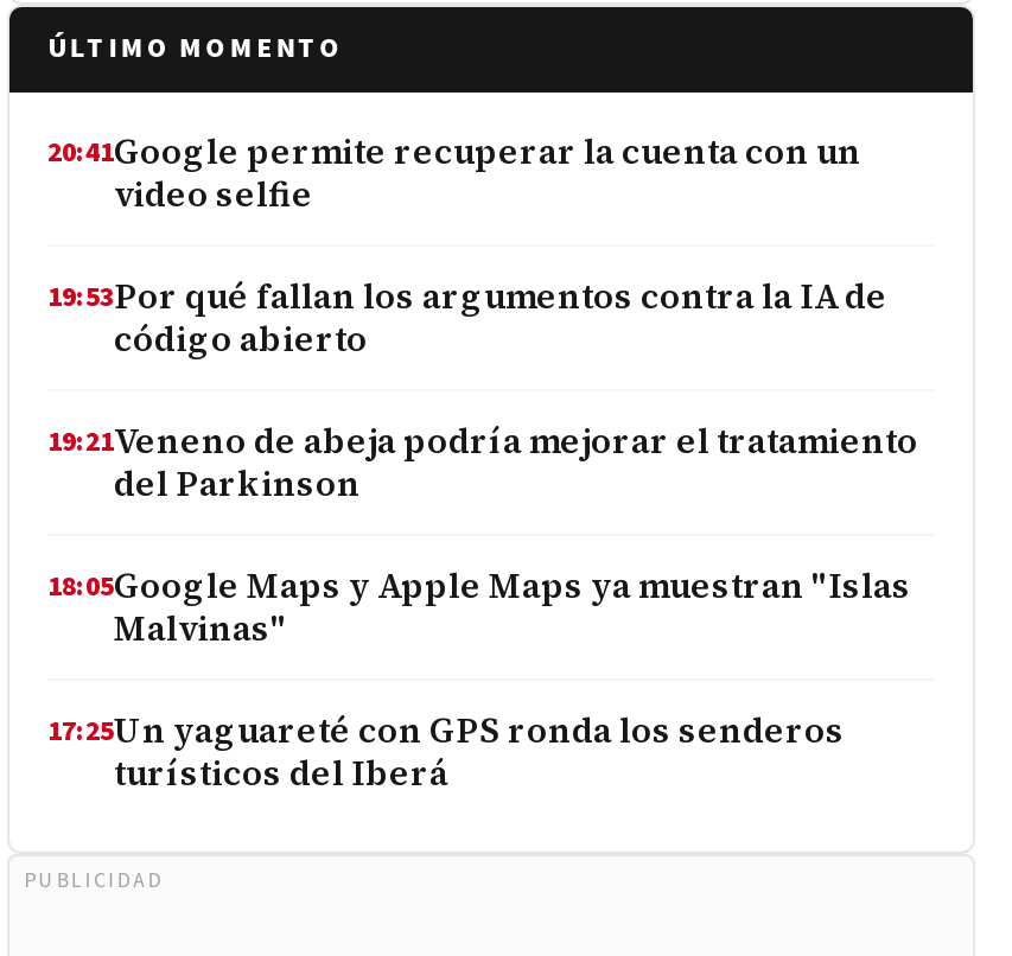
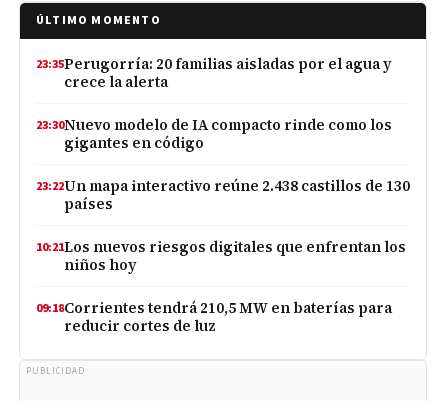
[47,128,861,218] 20:41Google permite recuperar la cuenta con un | video selfie -> [36,54,392,92] 23:35Perugorría: 20 familias aisladas por el agua y | crece la alerta
[47,273,887,363] 19:53Por qué fallan los argumentos contra la IA de | código abierto -> [36,115,392,153] 23:30Nuevo modelo de IA compacto rinde como los | gigantes en código
[47,418,918,508] 19:21Veneno de abeja podría mejorar el tratamiento | del Parkinson -> [36,176,410,214] 23:22Un mapa interactivo reúne 2.438 castillos de 130 | países
[47,562,911,652] 18:05Google Maps y Apple Maps ya muestran "Islas | Malvinas" -> [36,237,406,275] 10:21Los nuevos riesgos digitales que enfrentan los | niños hoy
[47,707,845,797] 17:25Un yaguareté con GPS ronda los senderos | turísticos del Iberá -> [36,298,392,336] 09:18Corrientes tendrá 210,5 MW en baterías para | reducir cortes de luz

